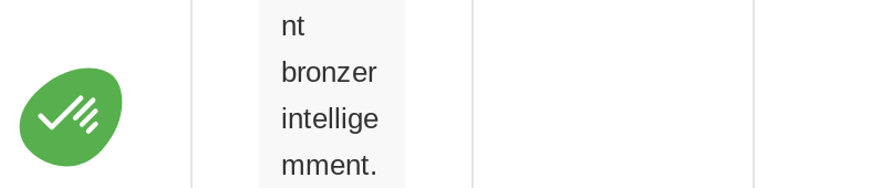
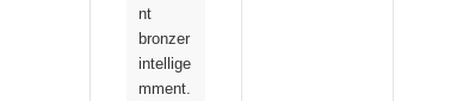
[18,66,124,168] [image] -> none

